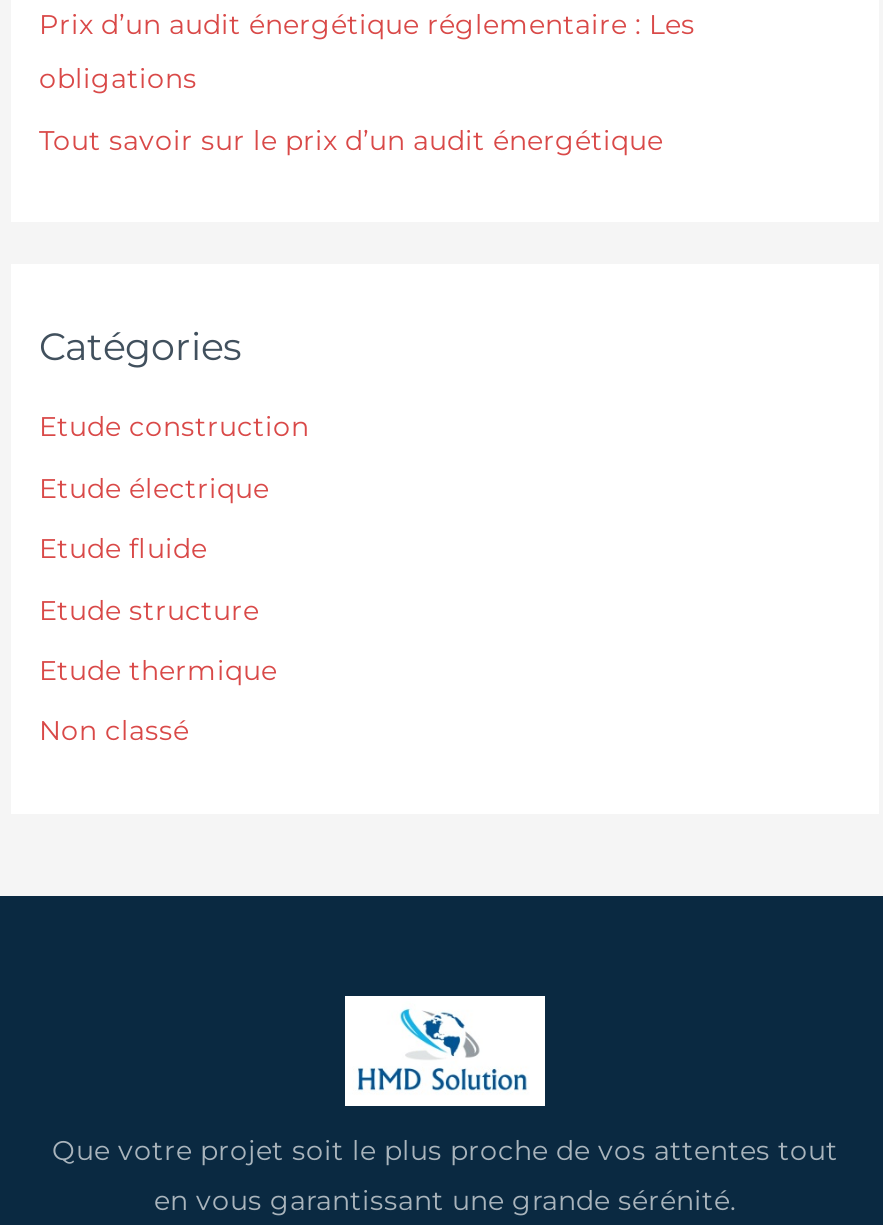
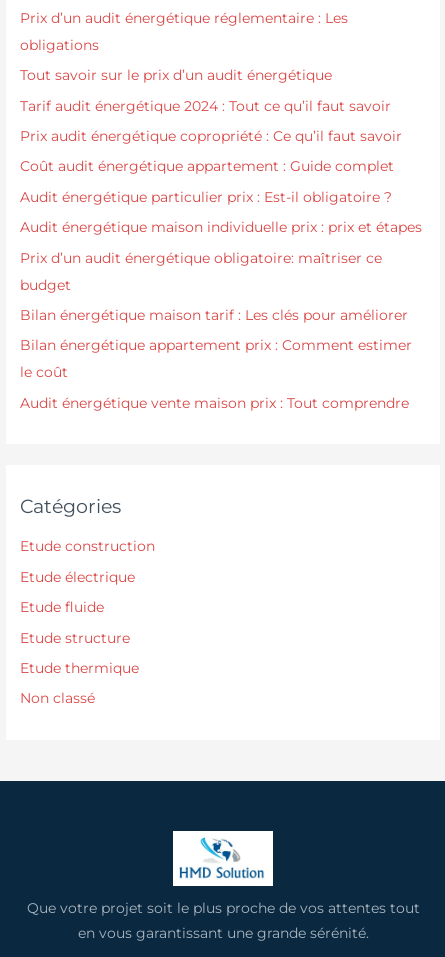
none -> [20,98,422,411] Tarif audit énergétique 2024 : Tout ce qu’il faut savoir | Prix audit énergétique copropriété : Ce qu’il faut savoir | Coût audit énergétique appartement : Guide complet | Audit énergétique particulier prix : Est-il obligatoire ? | Audit énergétique maison individuelle prix : prix et étapes | Prix d’un audit énergétique obligatoire: maîtriser ce | budget | Bilan énergétique maison tarif : Les clés pour améliorer | Bilan énergétique appartement prix : Comment estimer | le coût | Audit énergétique vente maison prix : Tout comprendre

